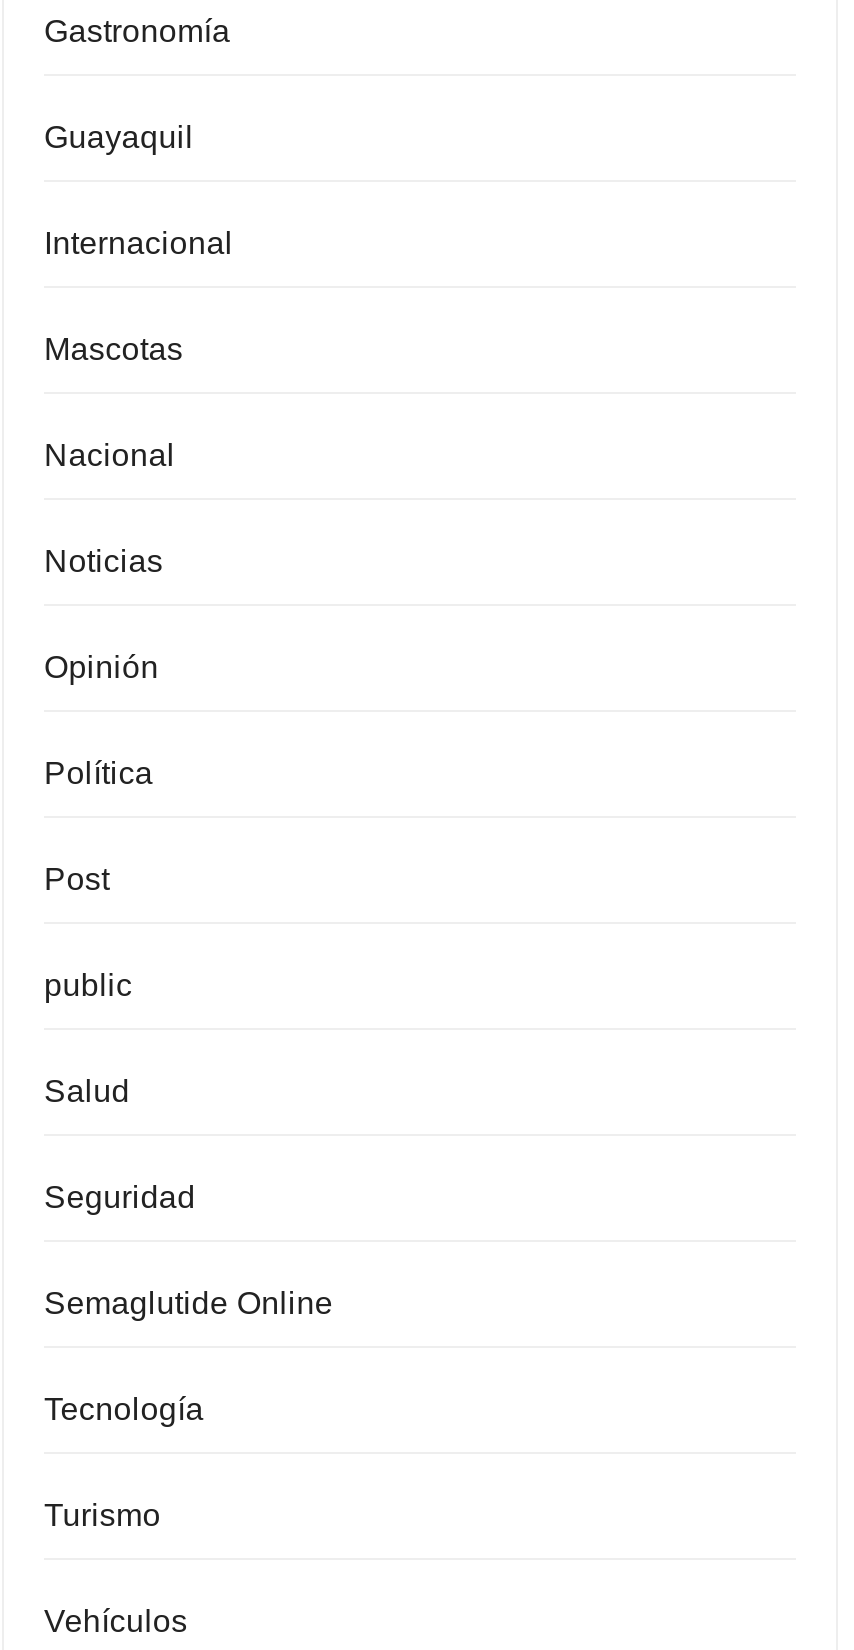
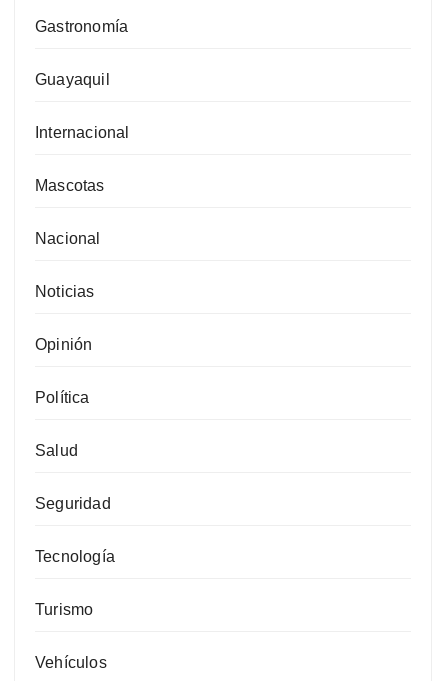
[44,862,132,1002] Post | public -> none
[44,1286,333,1320] Semaglutide Online -> none

